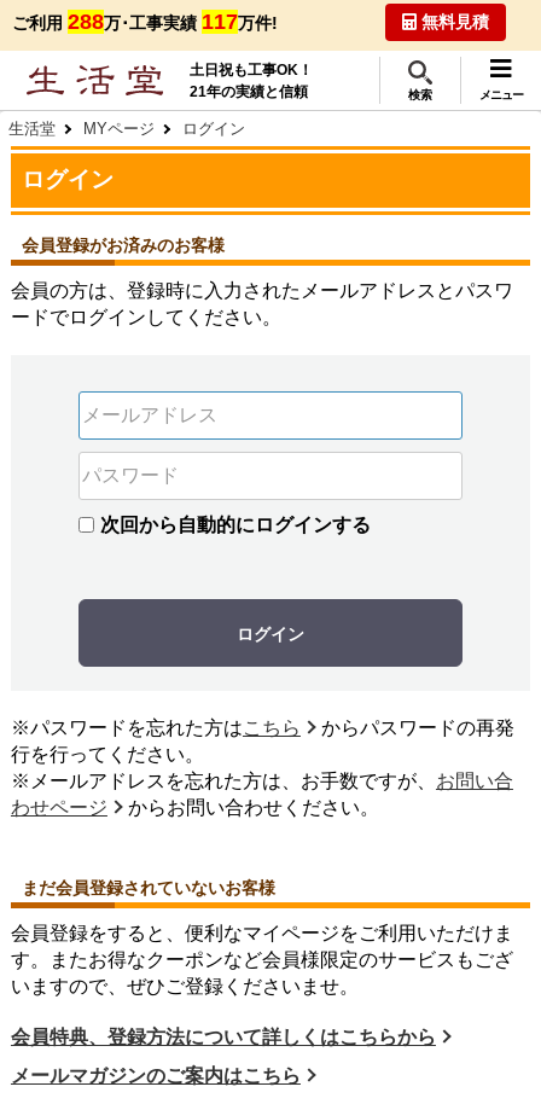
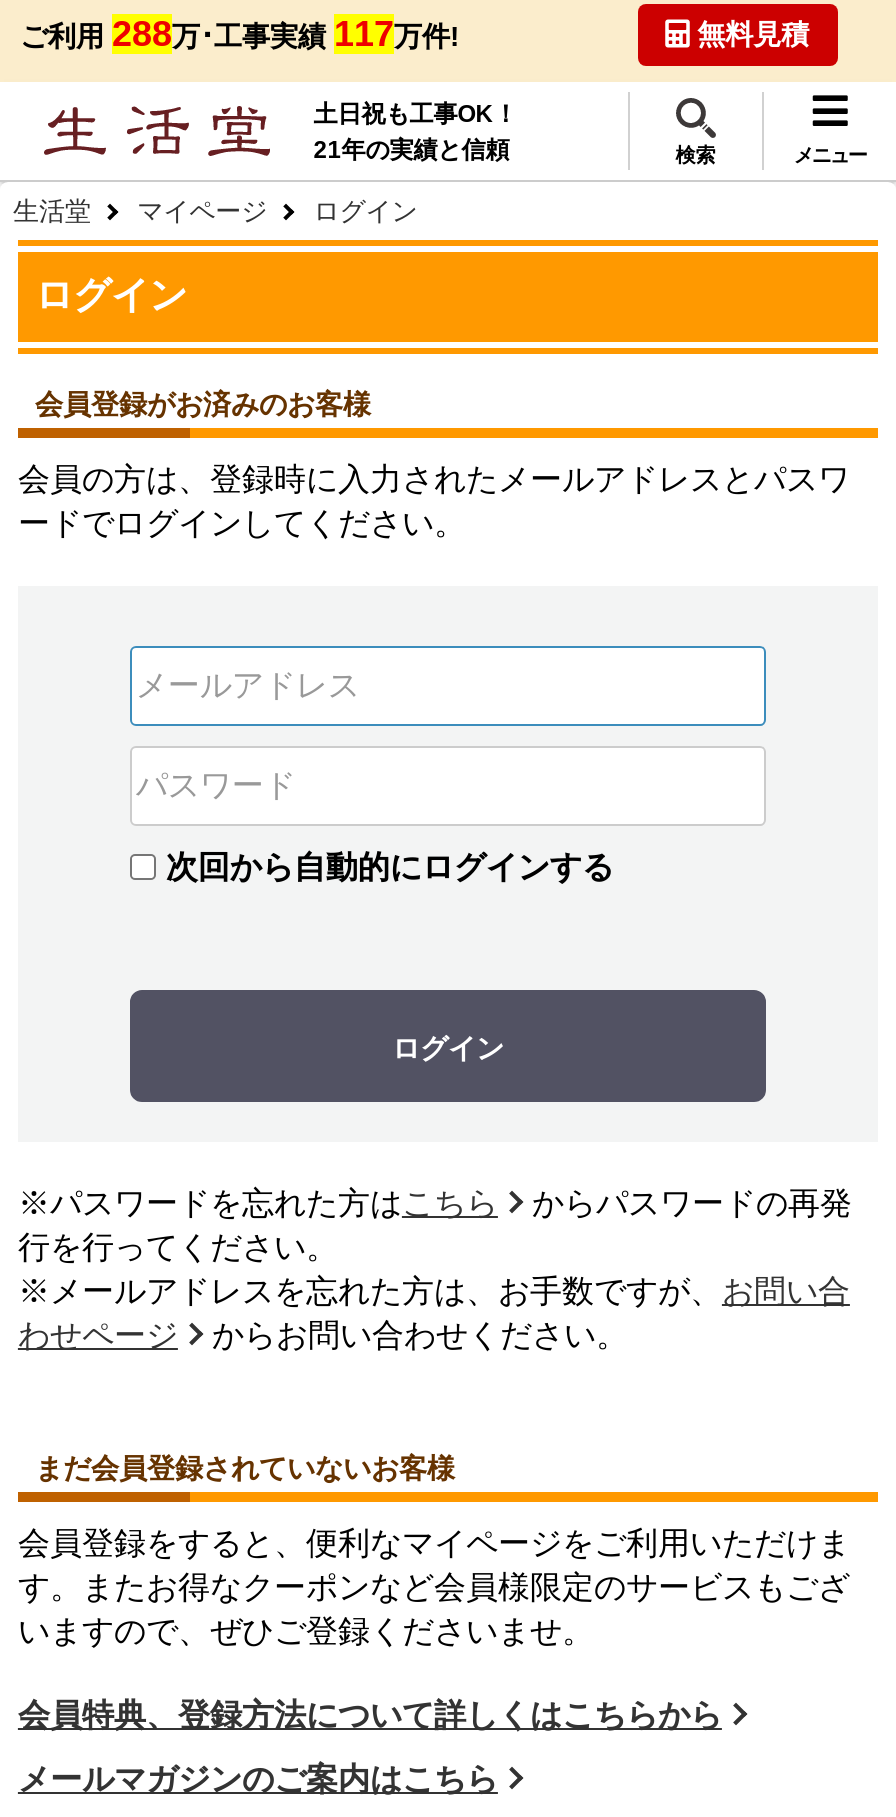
[83,120,154,138] MYページ -> [137,196,267,226] マイページ

